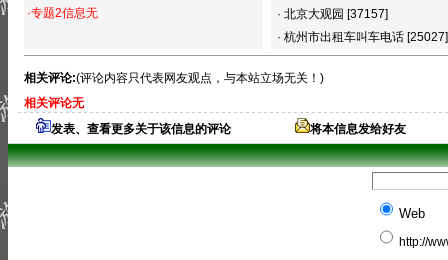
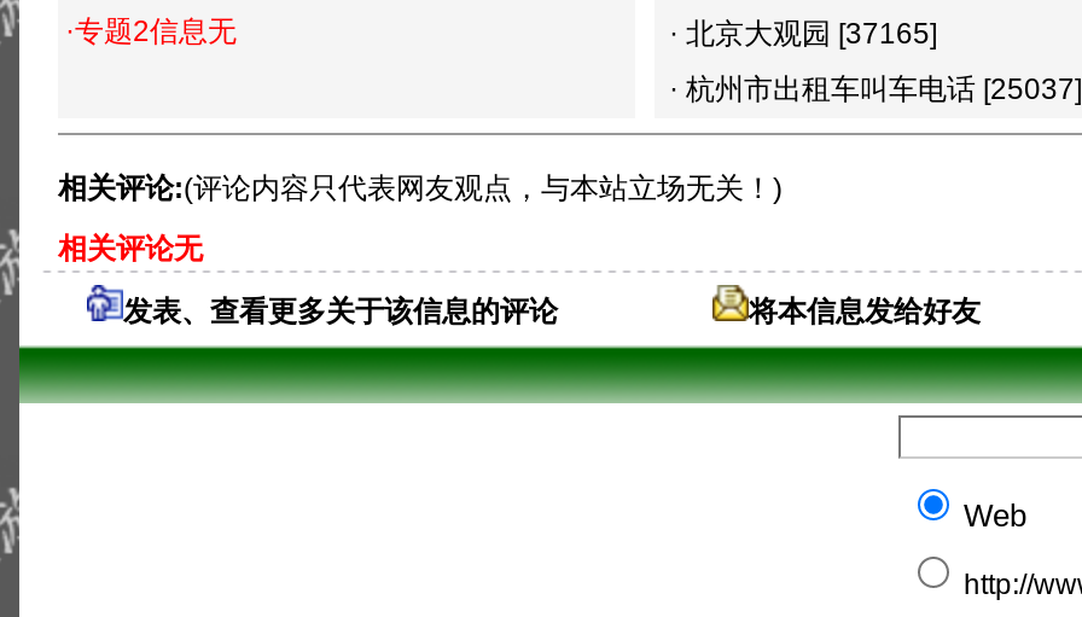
[274,7,388,21] ·北京大观园[37157] -> [662,17,937,51] ·北京大观园[37165]
[274,30,448,44] ·杭州市出租车叫车电话[25027] -> [662,72,1082,106] ·杭州市出租车叫车电话[25037]

